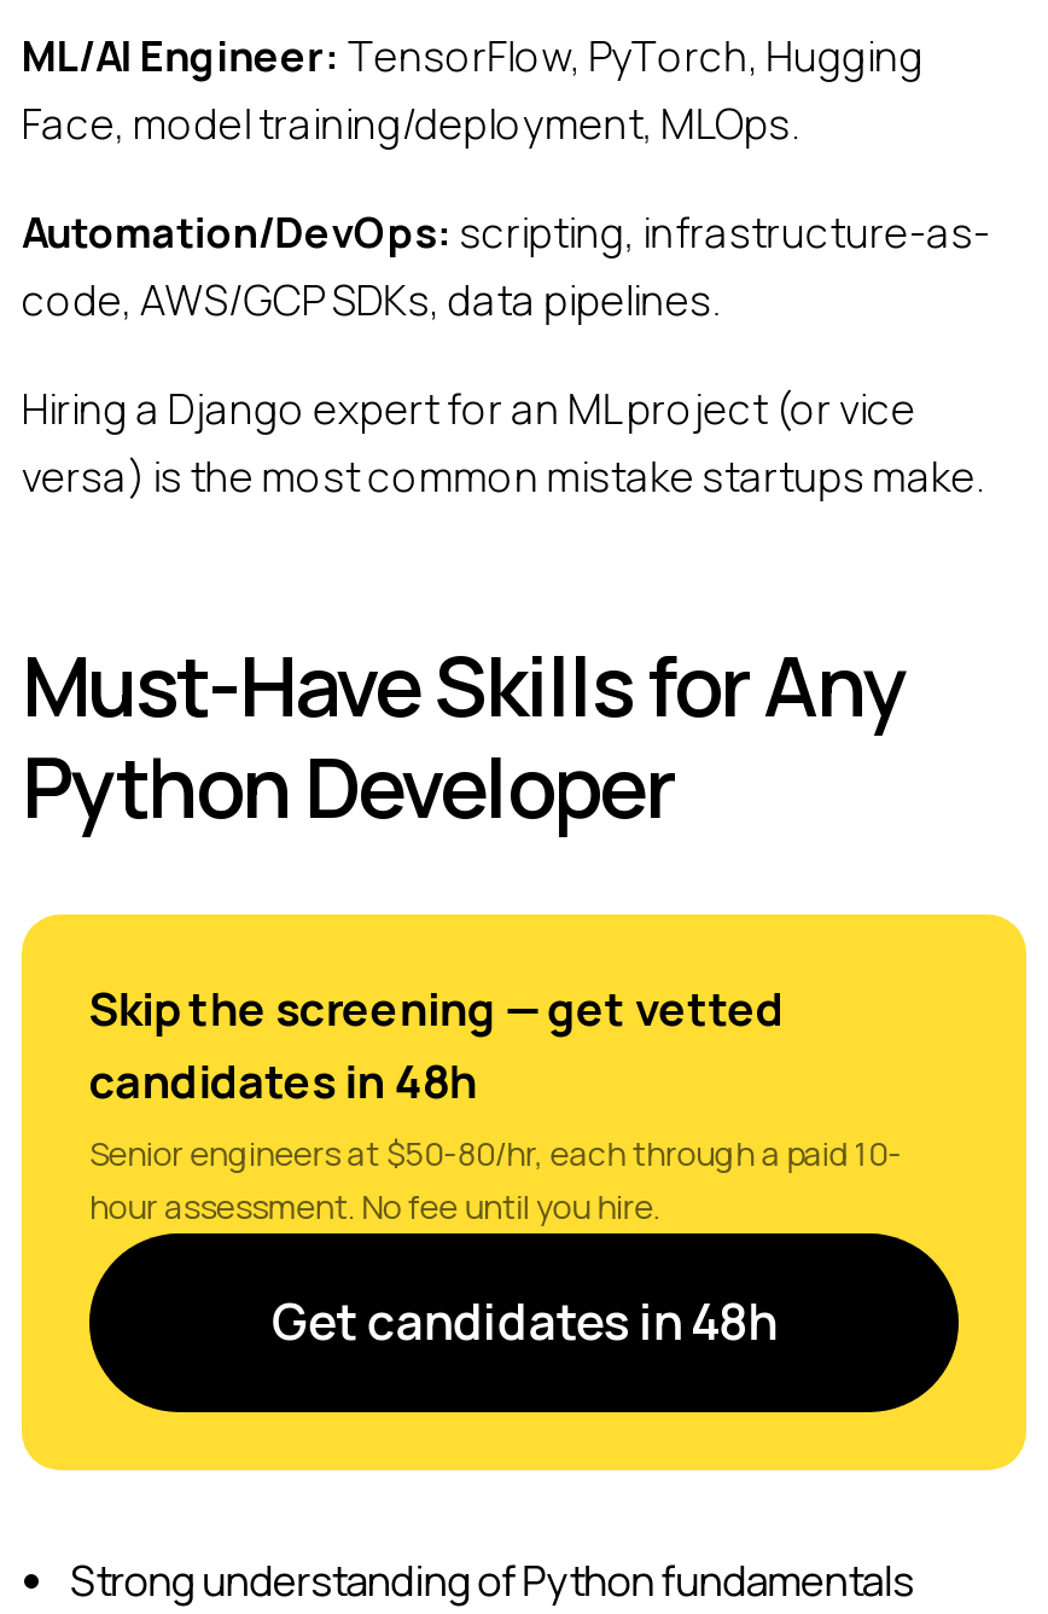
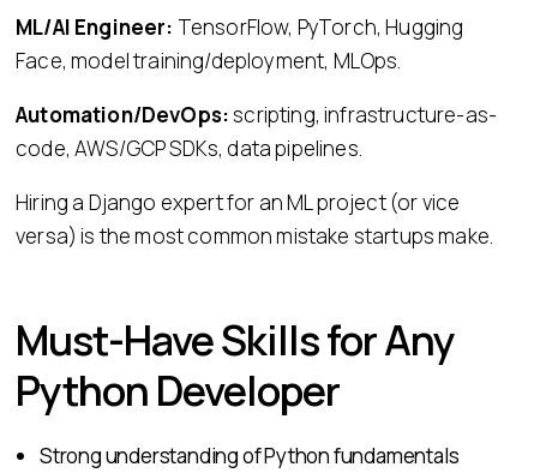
[19,912,1029,1475] [image] | Skip the screening — get vetted | candidates in 48h | Senior engineers at $50-80/hr, each through a paid 10- | hour assessment. No fee until you hire. | Get candidates in 48h -> none

